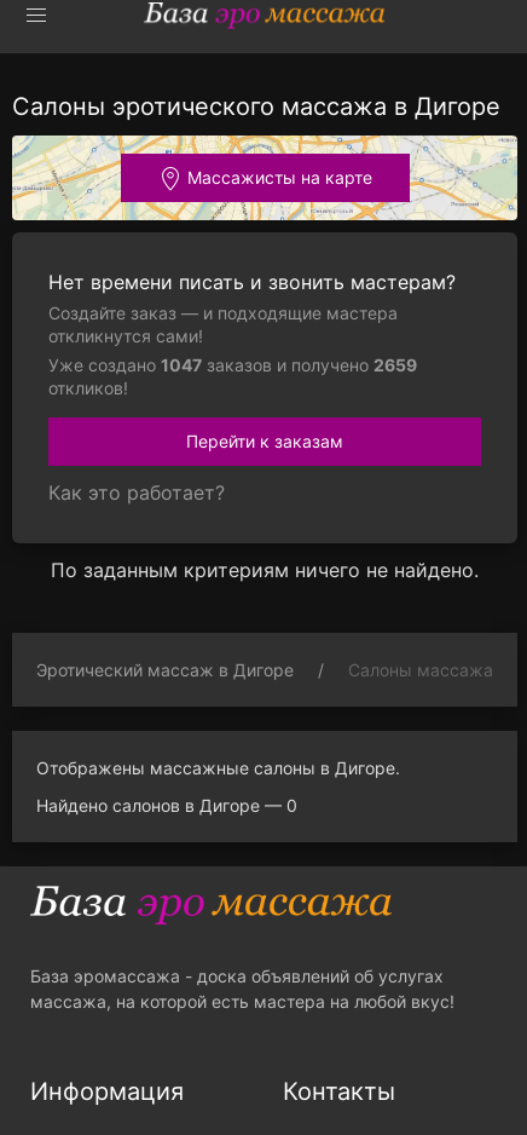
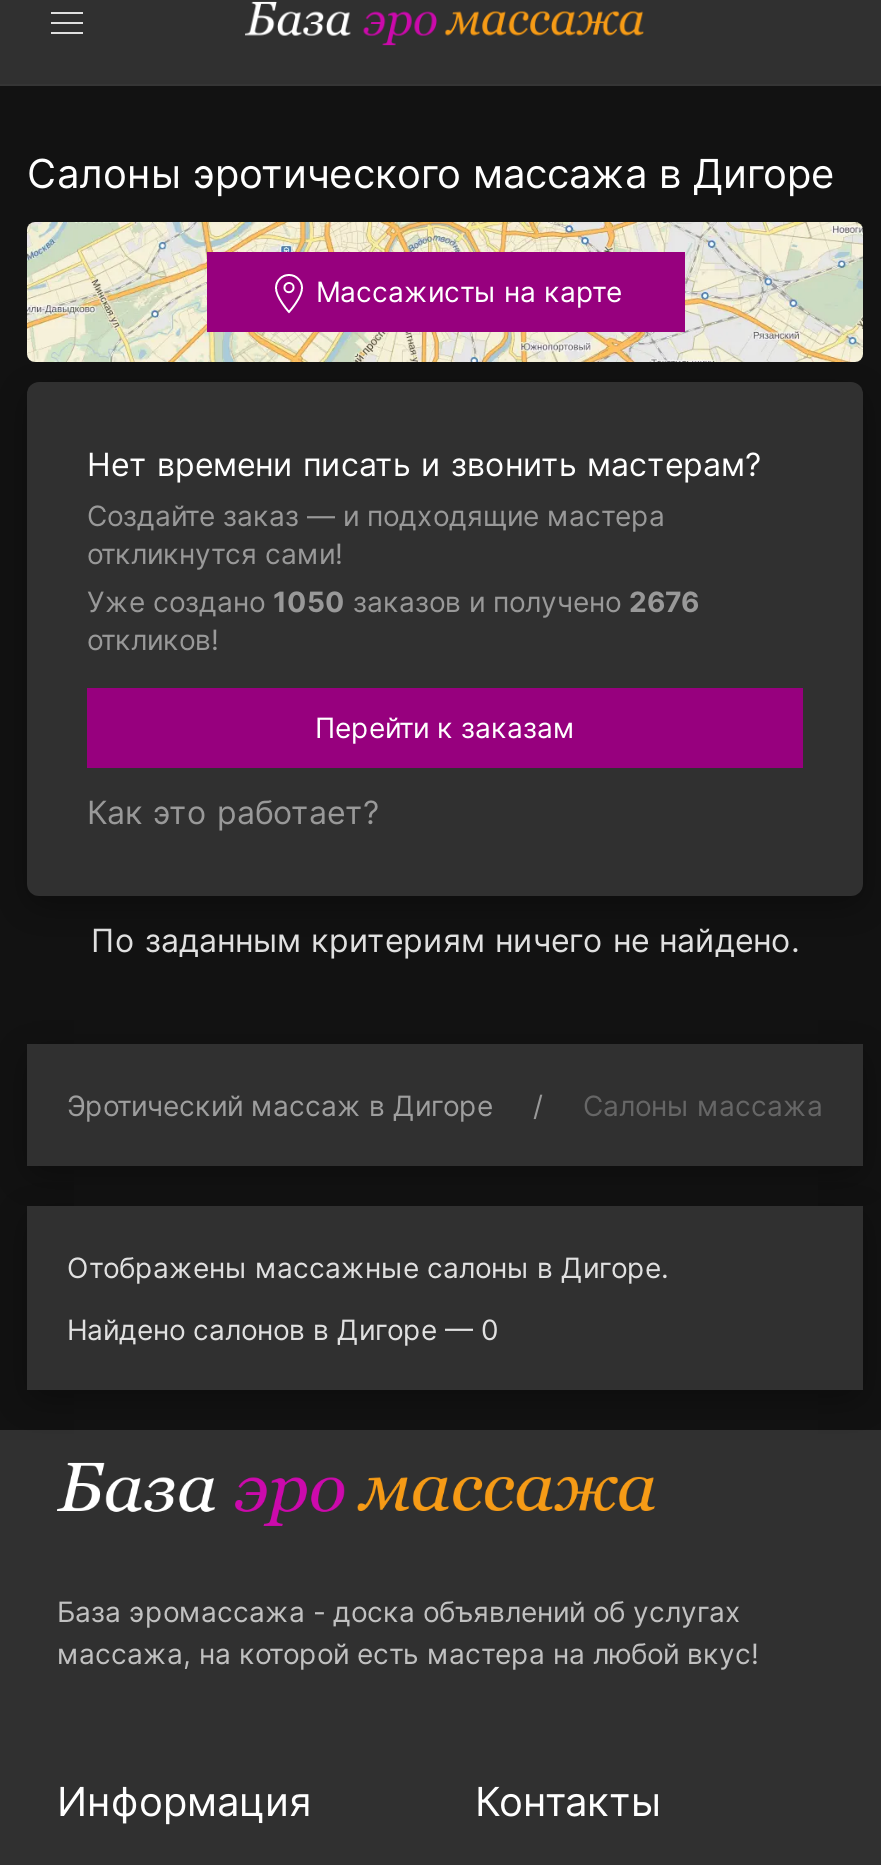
[48,355,417,375] Уже создано 1047 заказов и получено 2659 -> [87,584,699,618] Уже создано 1050 заказов и получено 2676

